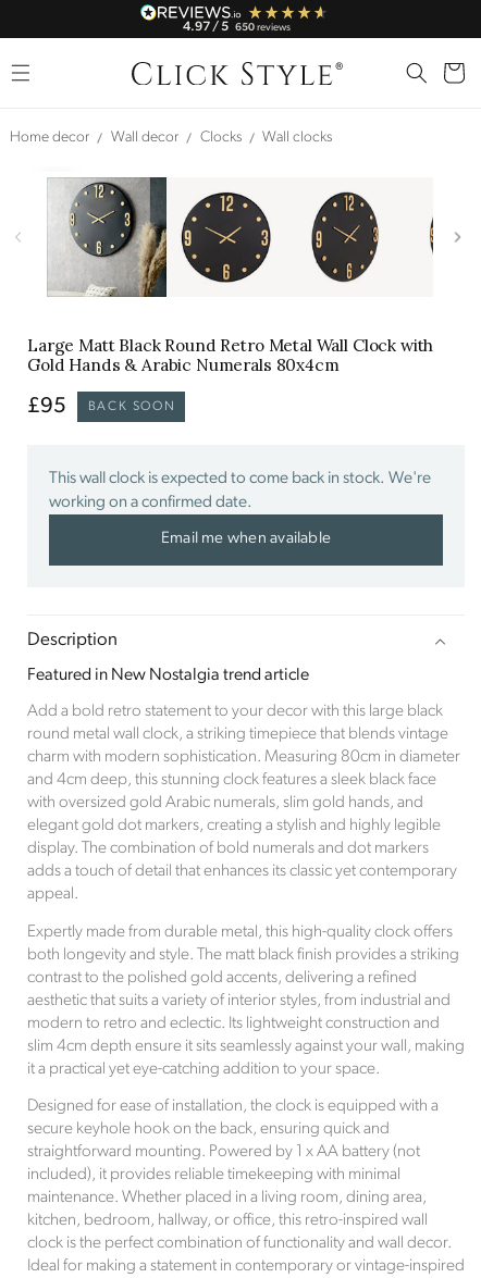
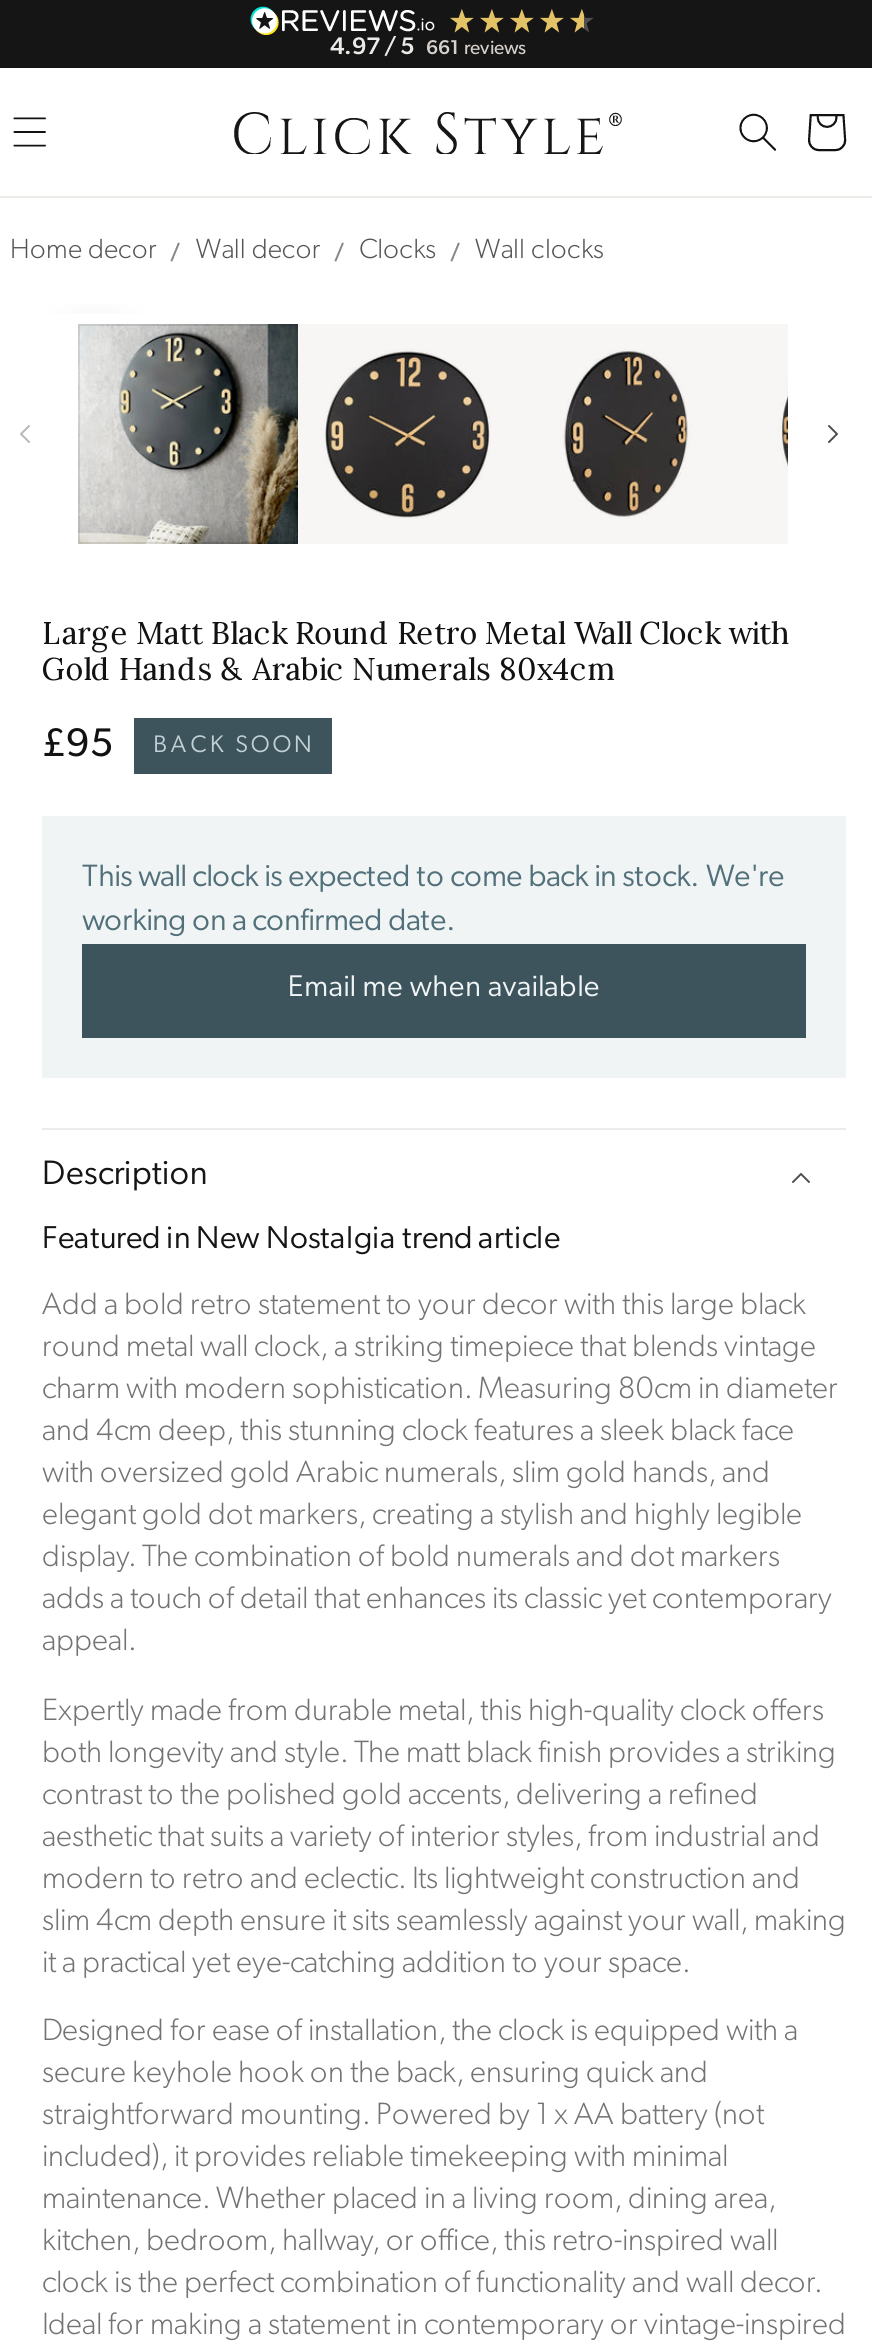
[183,21,291,34] 4.97 / 5 650 reviews -> [330,36,526,60] 4.97 / 5 661 reviews

